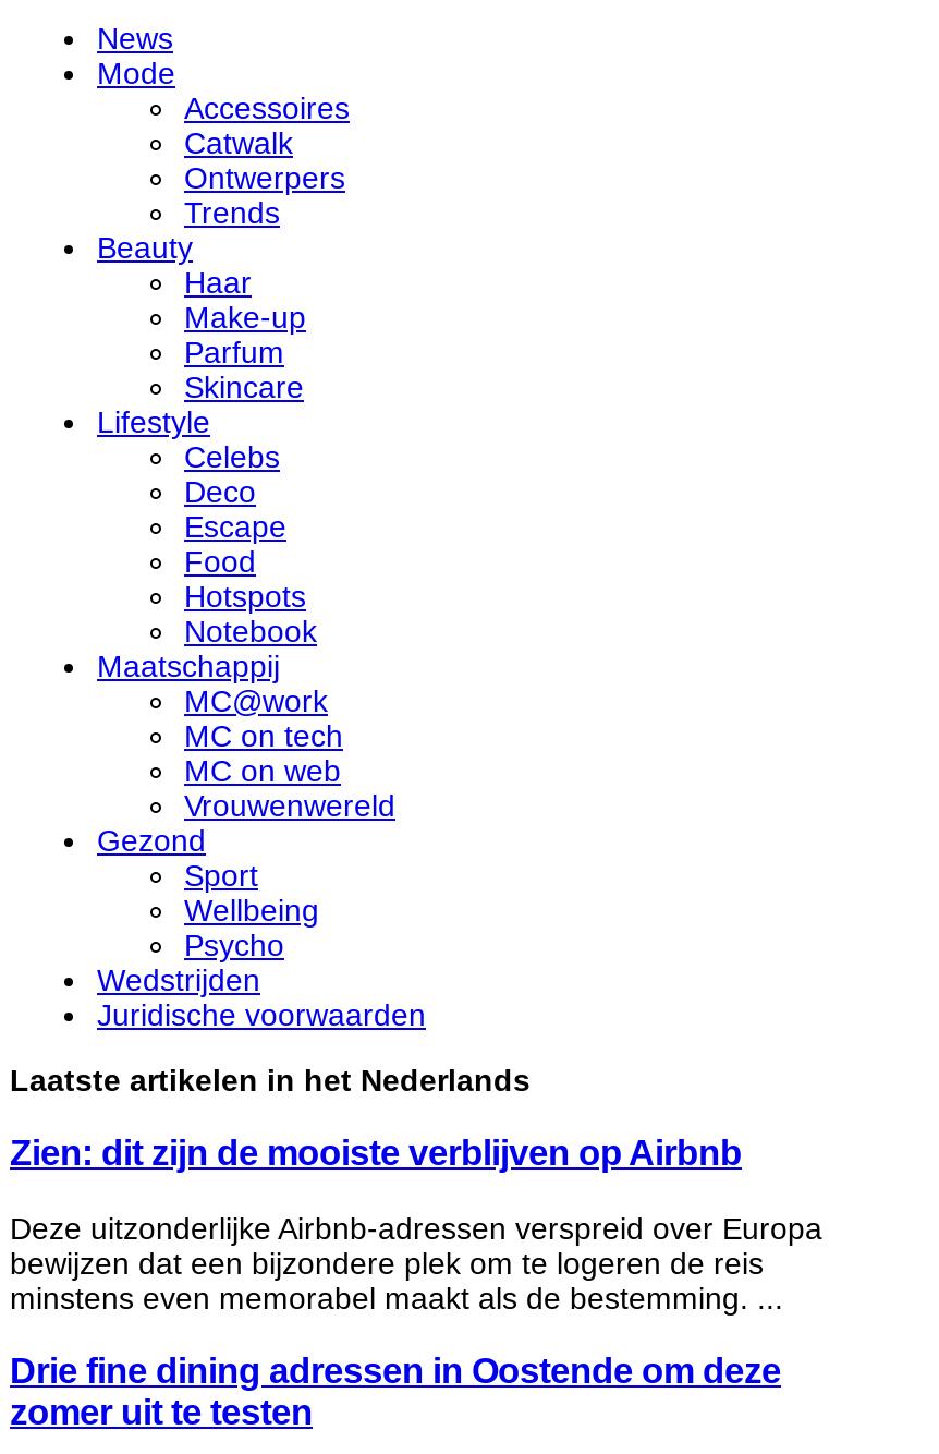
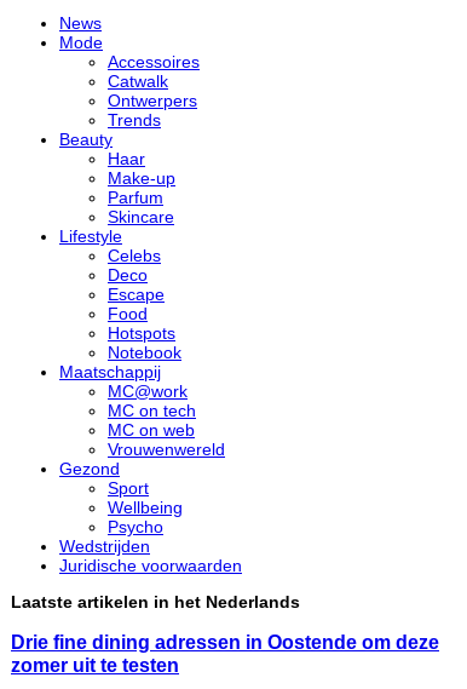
[10,1133,822,1315] Zien: dit zijn de mooiste verblijven op Airbnb | Deze uitzonderlijke Airbnb-adressen verspreid over Europa | bewijzen dat een bijzondere plek om te logeren de reis | minstens even memorabel maakt als de bestemming. ... -> none

